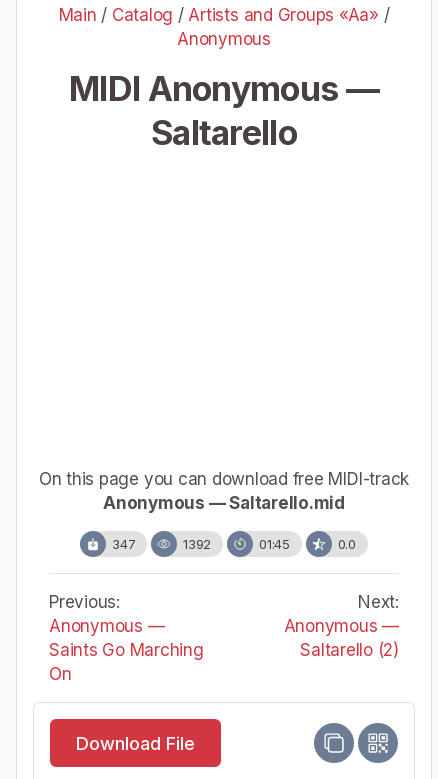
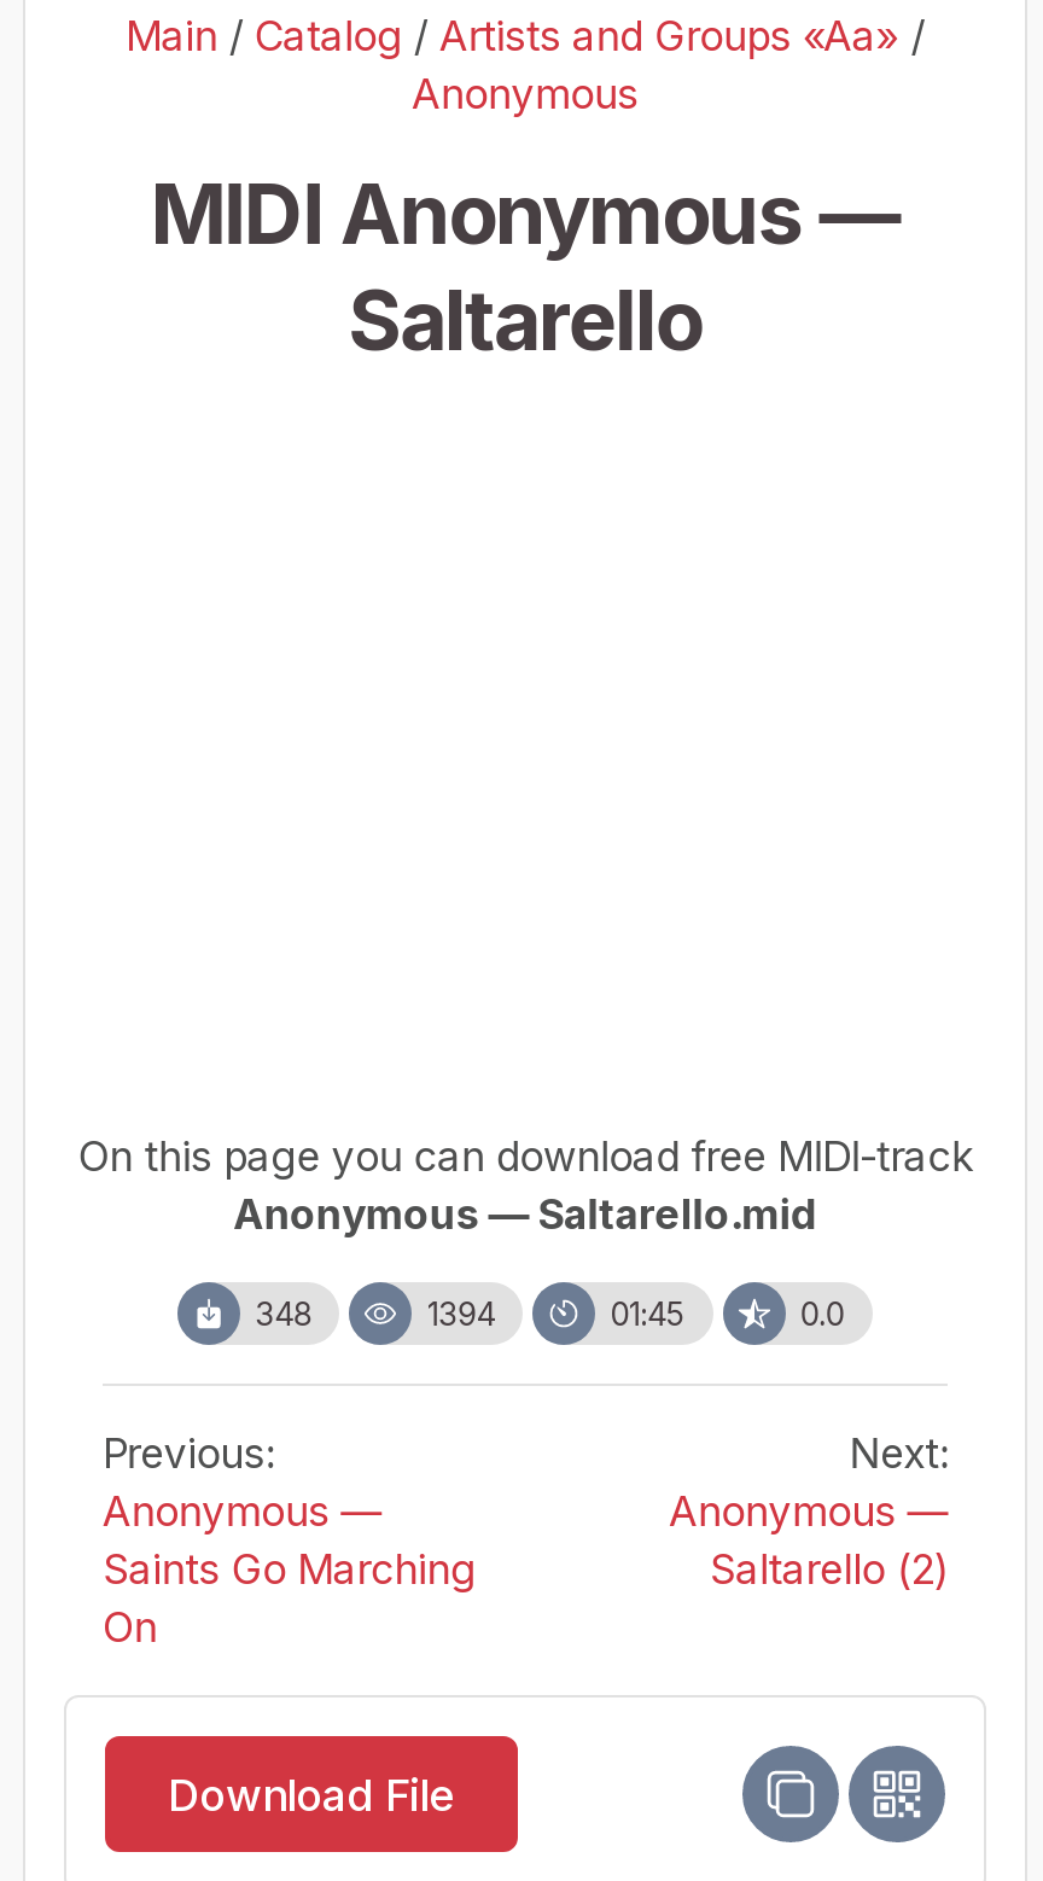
[112,535,135,551] 347 -> [255,1293,311,1332] 348
[183,535,211,551] 1392 -> [427,1293,494,1332] 1394

